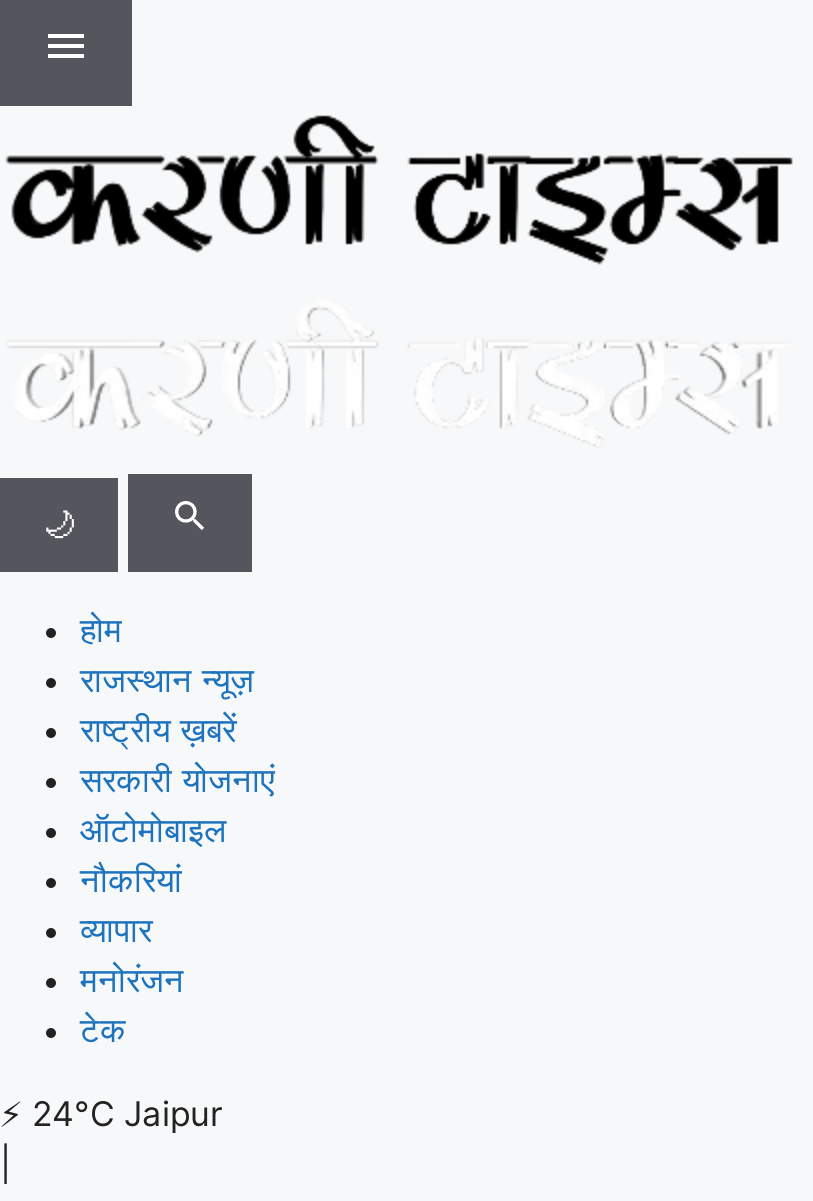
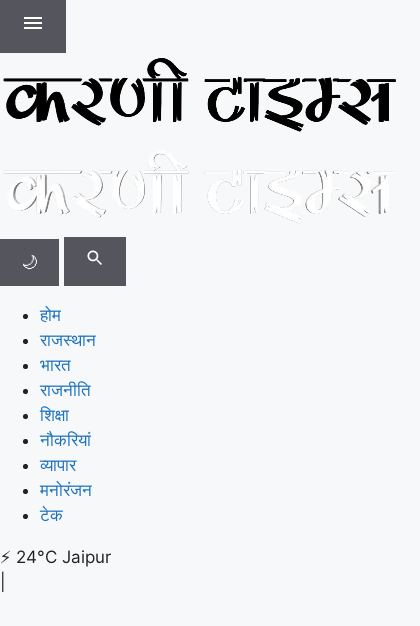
[80,660,274,850] राजस्थान न्यूज़ | राष्ट्रीय ख़बरें | सरकारी योजनाएं | ऑटोमोबाइल -> [40,330,96,425] राजस्थान | भारत | राजनीति | शिक्षा

